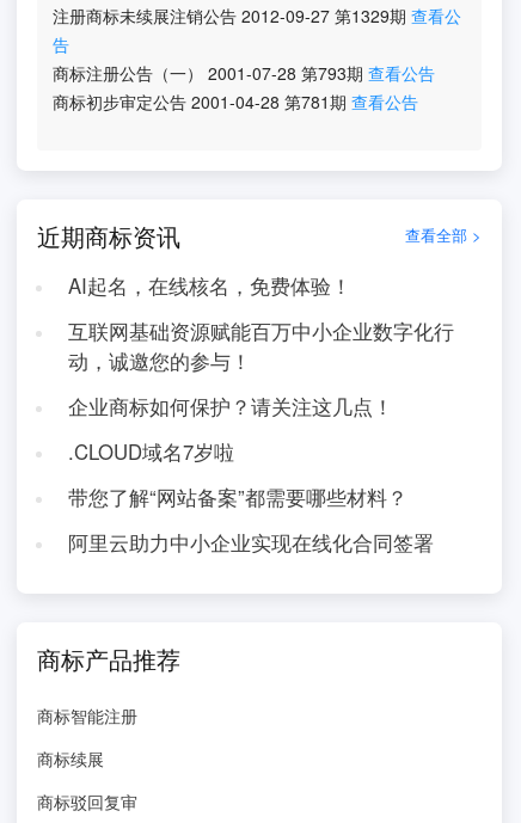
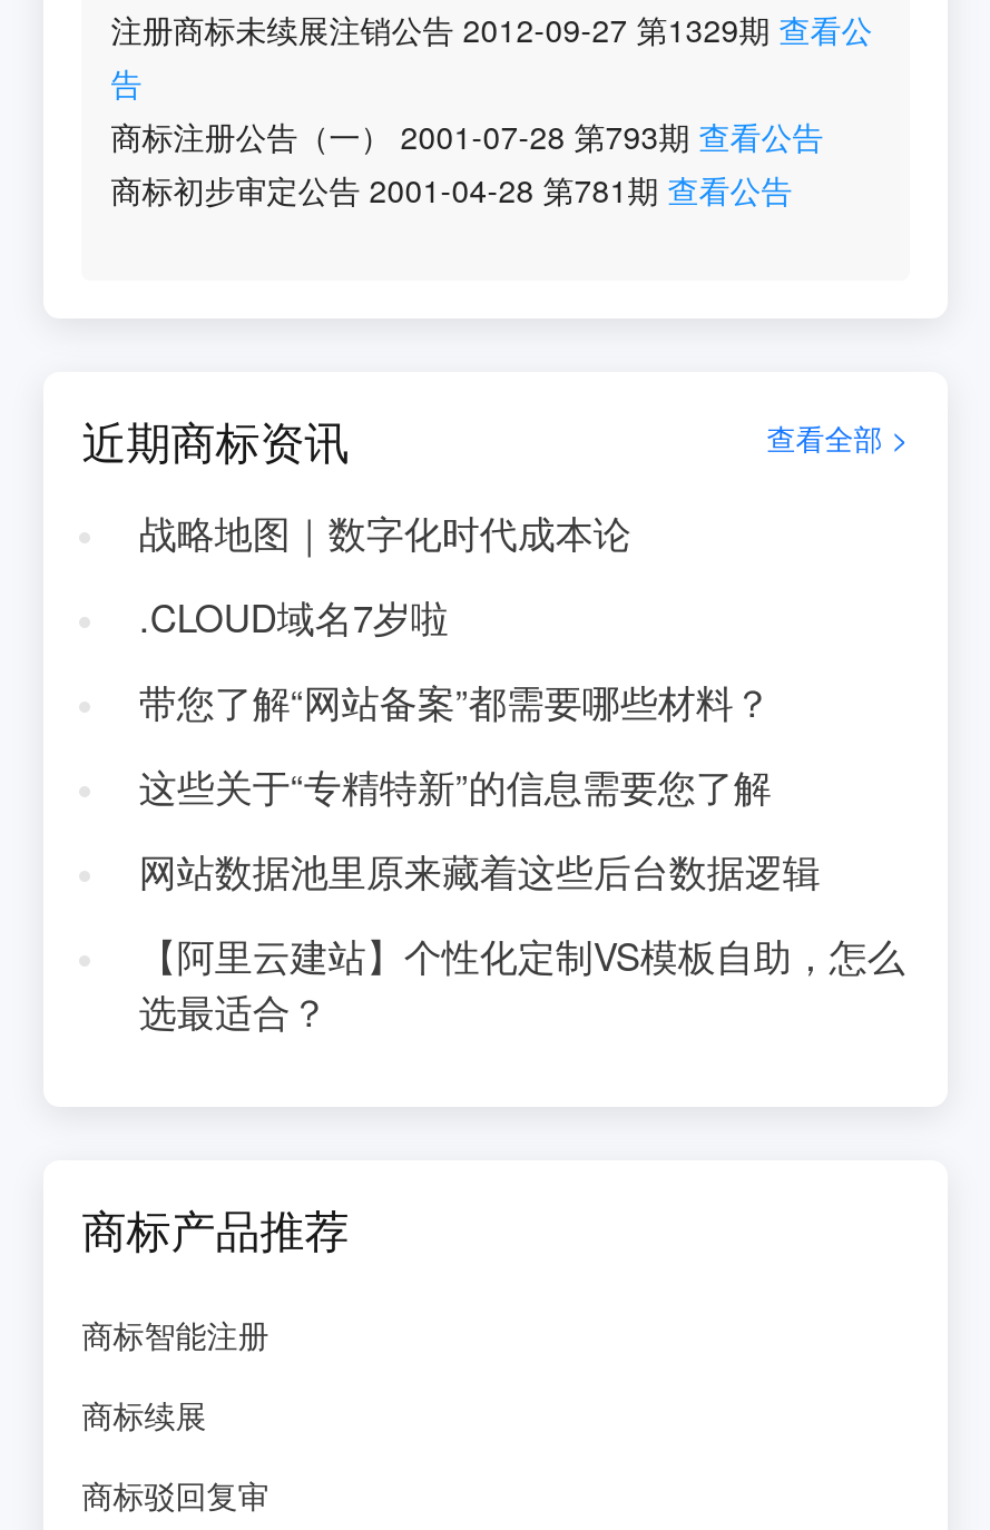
[68,271,454,420] AI起名，在线核名，免费体验！ | 互联网基础资源赋能百万中小企业数字化行 | 动，诚邀您的参与！ | 企业商标如何保护？请关注这几点！ -> [139,506,631,559] 战略地图｜数字化时代成本论
moved [68,437,407,511] -> [139,590,771,728]: .CLOUD域名7岁啦 | 带您了解“网站备案”都需要哪些材料？
[68,528,434,557] 阿里云助力中小企业实现在线化合同签署 -> [139,759,905,1038] 这些关于“专精特新”的信息需要您了解 | 网站数据池里原来藏着这些后台数据逻辑 | 【阿里云建站】个性化定制VS模板自助，怎么 | 选最适合？

